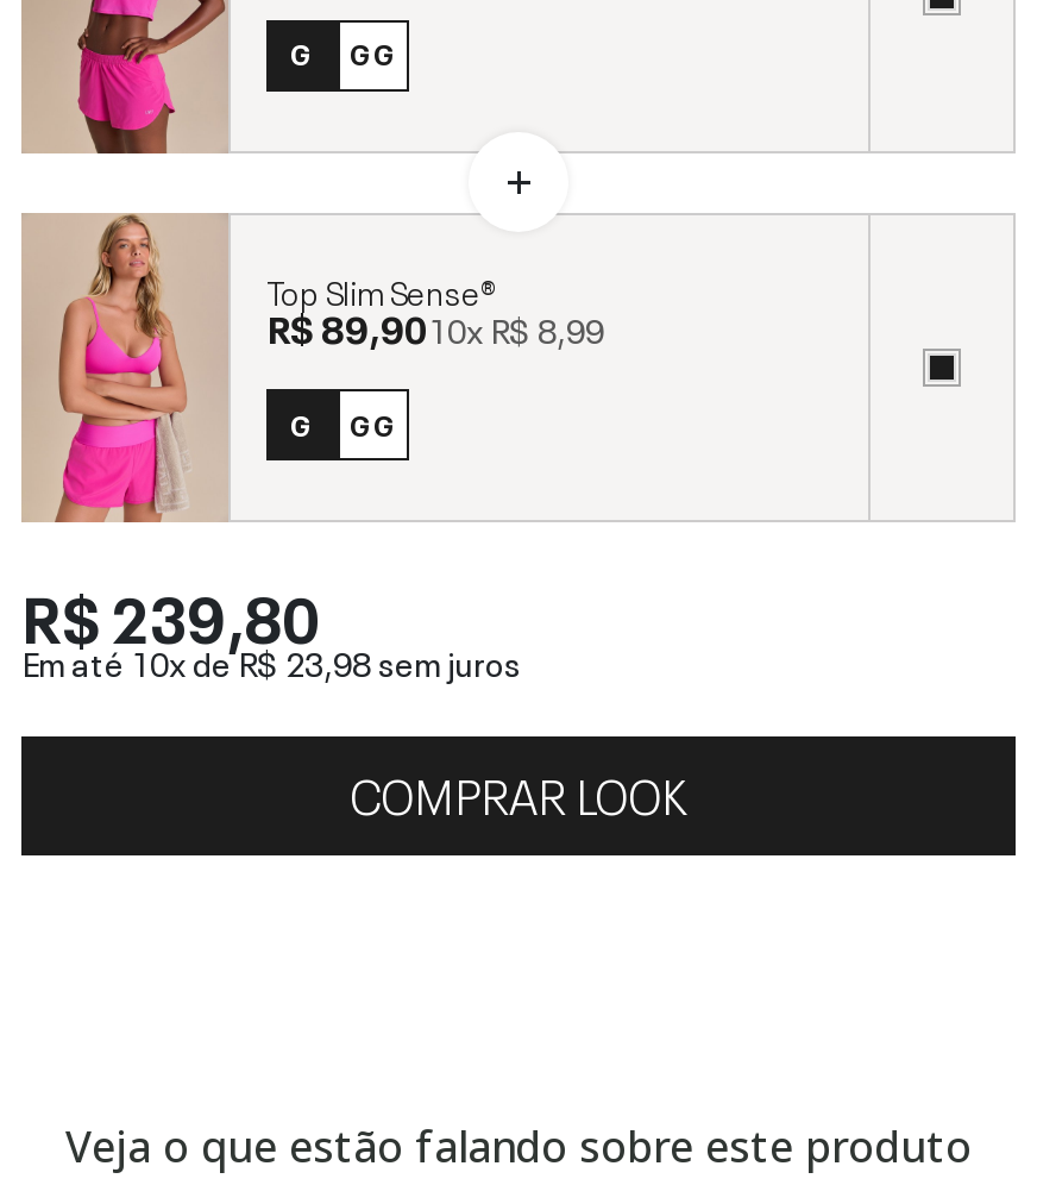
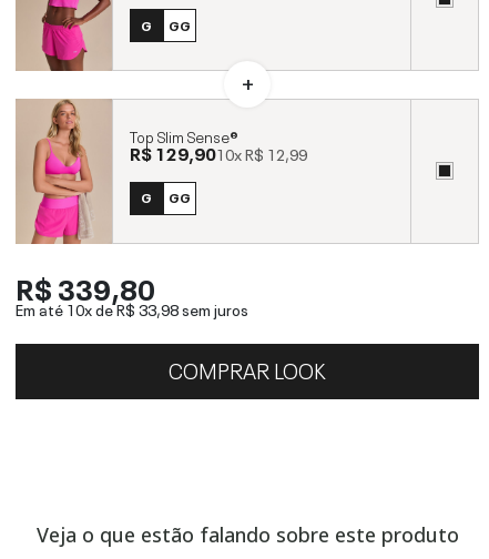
[266,297,604,354] R$ 89,9010xR$ 8,99 -> [130,138,307,165] R$ 129,9010xR$ 12,99
[21,568,321,658] R$ 239,80 -> [16,265,155,307] R$ 339,80
[21,637,521,684] Em até 10x deR$ 23,98 sem juros -> [16,297,248,319] Em até 10x deR$ 33,98 sem juros

